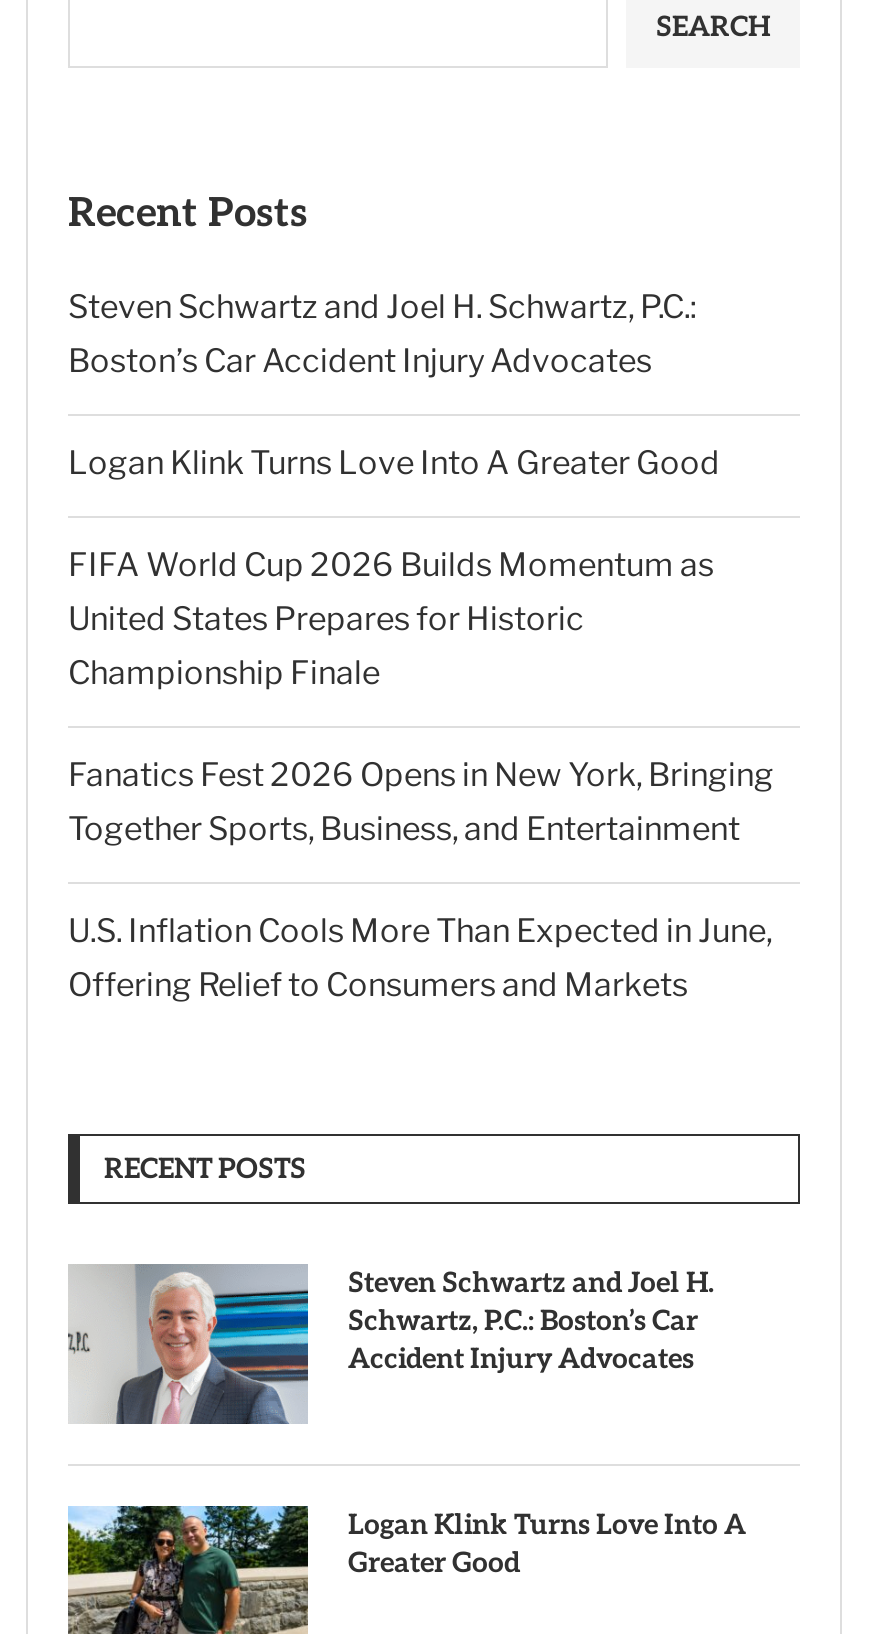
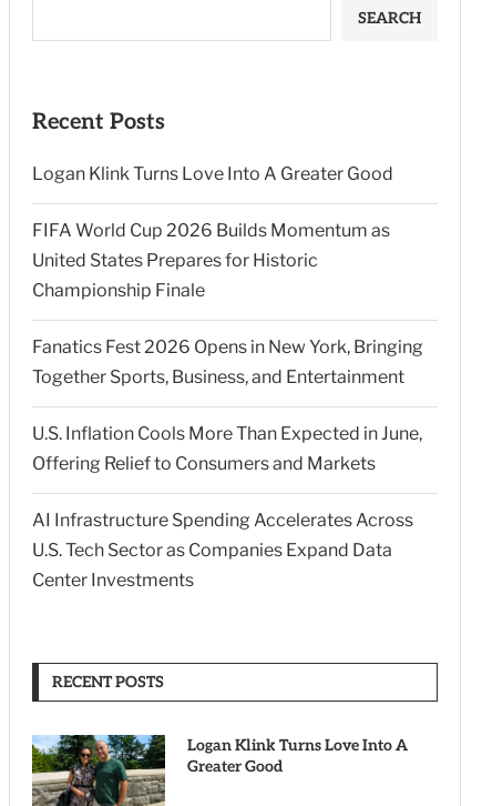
[68,289,696,381] Steven Schwartz and Joel H. Schwartz, P.C.: | Boston’s Car Accident Injury Advocates -> none
none -> [32,510,413,591] AI Infrastructure Spending Accelerates Across | U.S. Tech Sector as Companies Expand Data | Center Investments
moved [104,1153,306,1187] -> [52,673,164,692]: RECENT POSTS
[68,1264,714,1446] [image] | Steven Schwartz and Joel H. | Schwartz, P.C.: Boston’s Car | Accident Injury Advocates -> none

